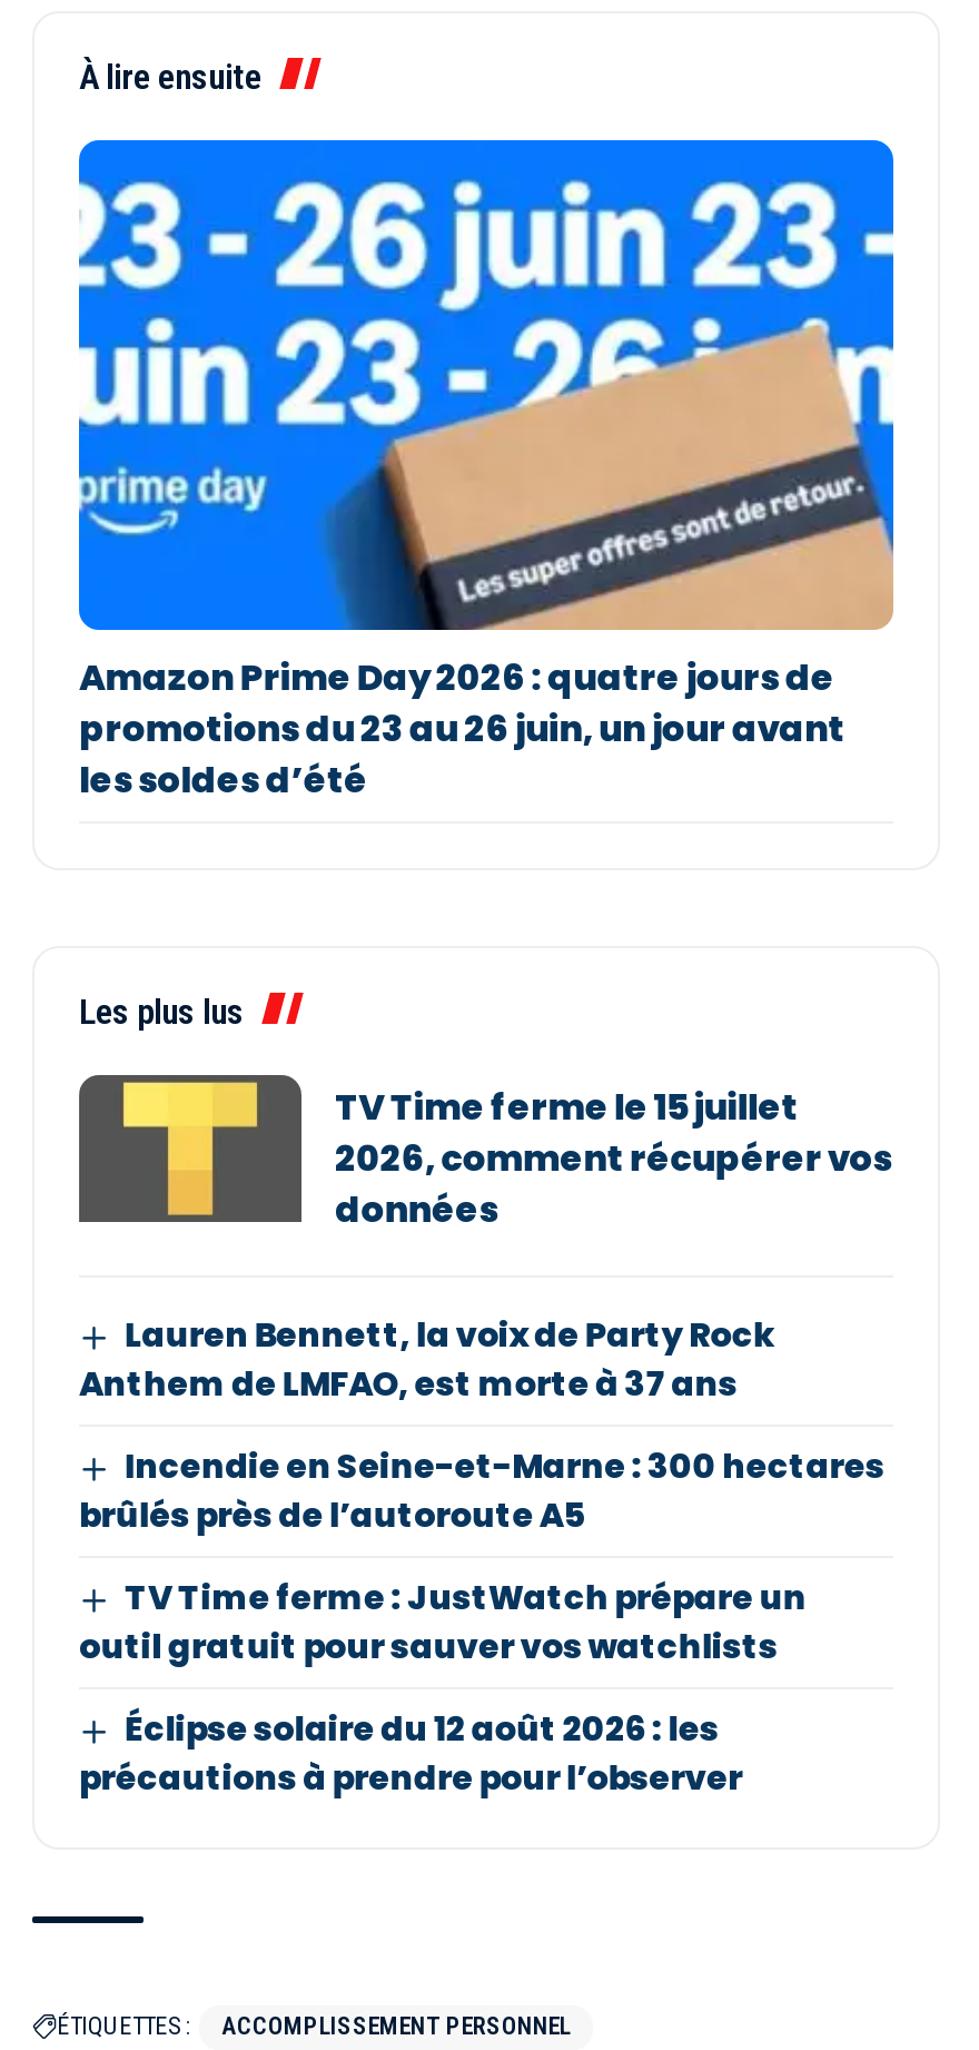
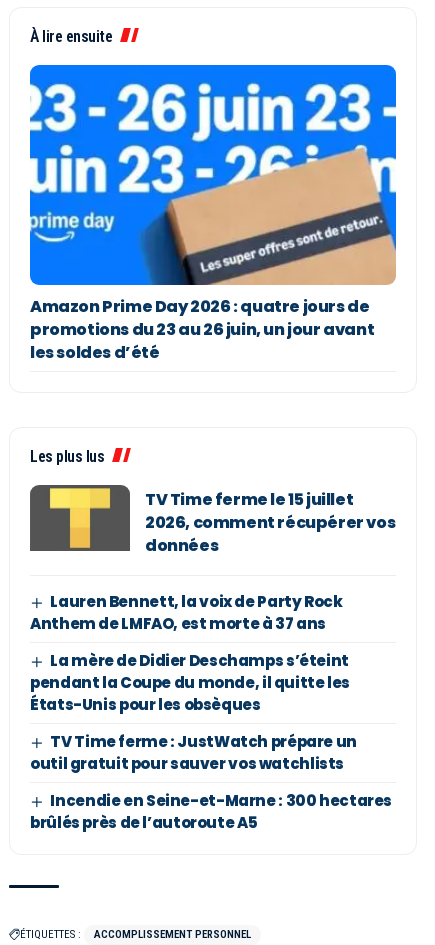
none -> [30,650,350,715] La mère de Didier Deschamps s’éteint | pendant la Coupe du monde, il quitte les | États-Unis pour les obsèques
moved [79,1442,884,1537] -> [30,790,392,833]: Incendie en Seine-et-Marne : 300 hectares | brûlés près de l’autoroute A5
[79,1704,742,1800] Éclipse solaire du 12 août 2026 : les | précautions à prendre pour l’observer -> none

